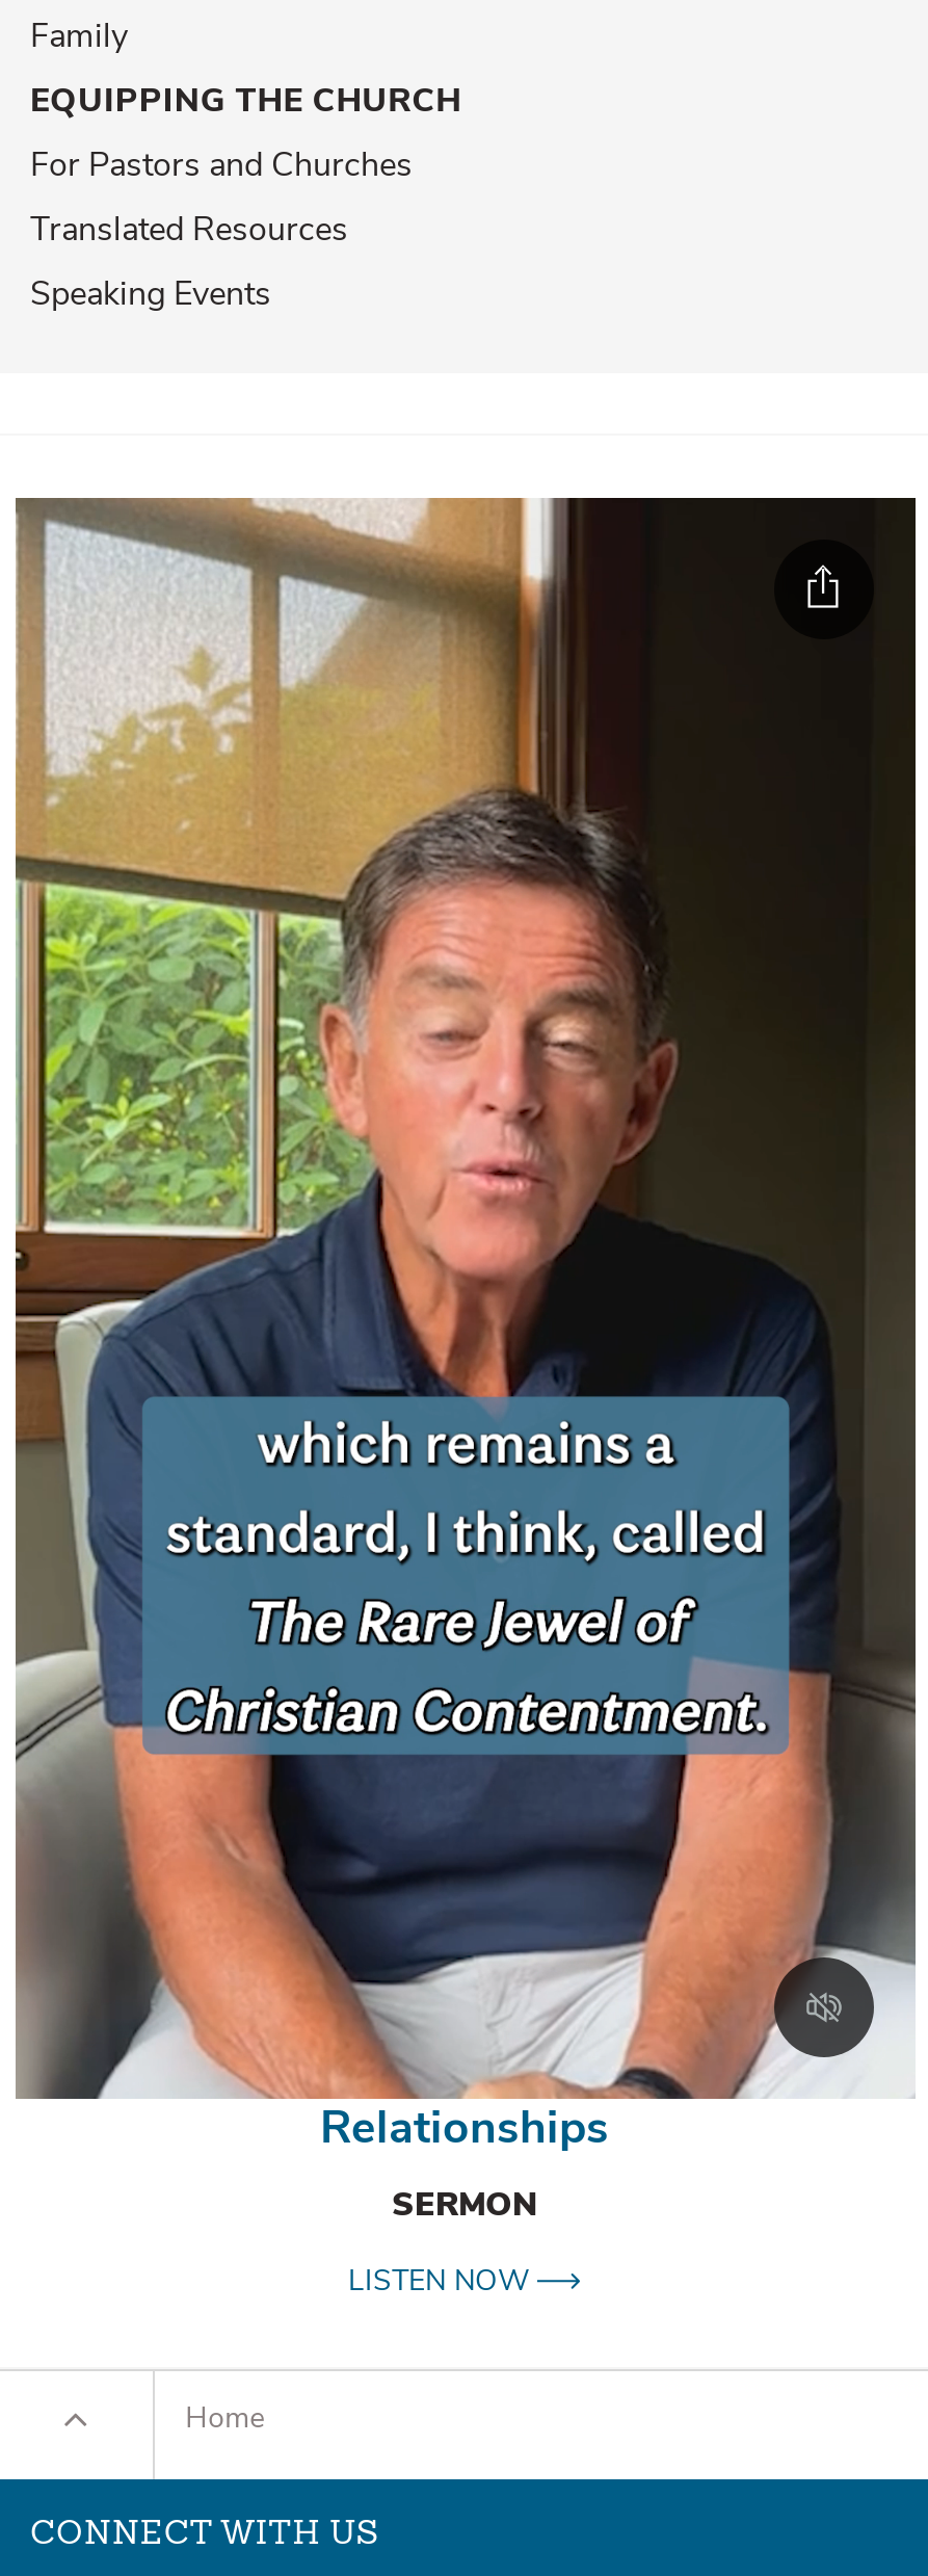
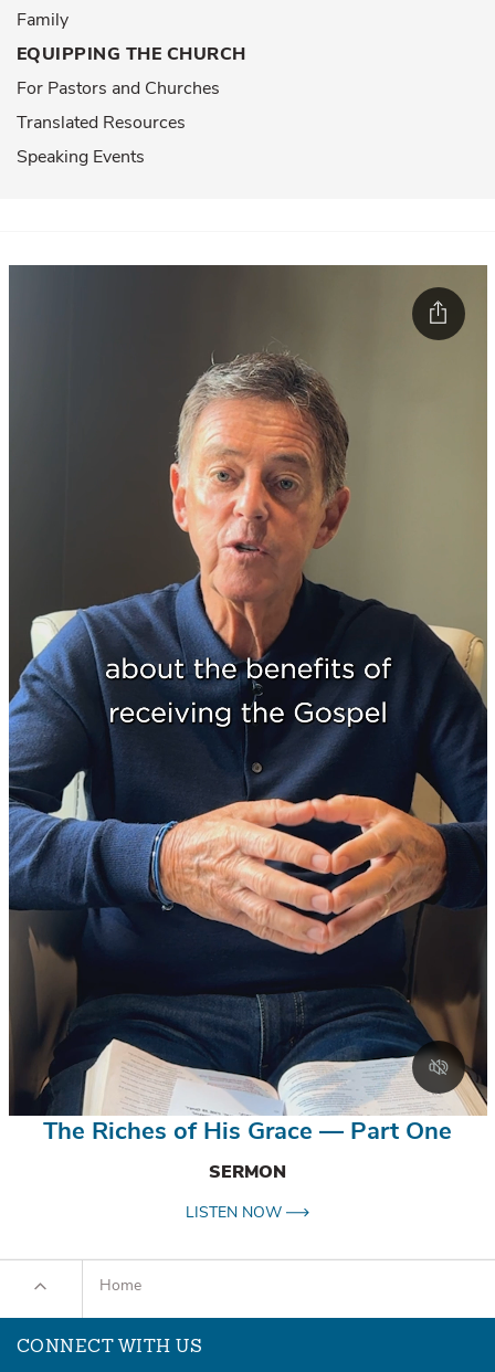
[14,496,918,2159] [image] | Relationships -> [8,264,488,1147] [image] | The Riches of His Grace — Part One

